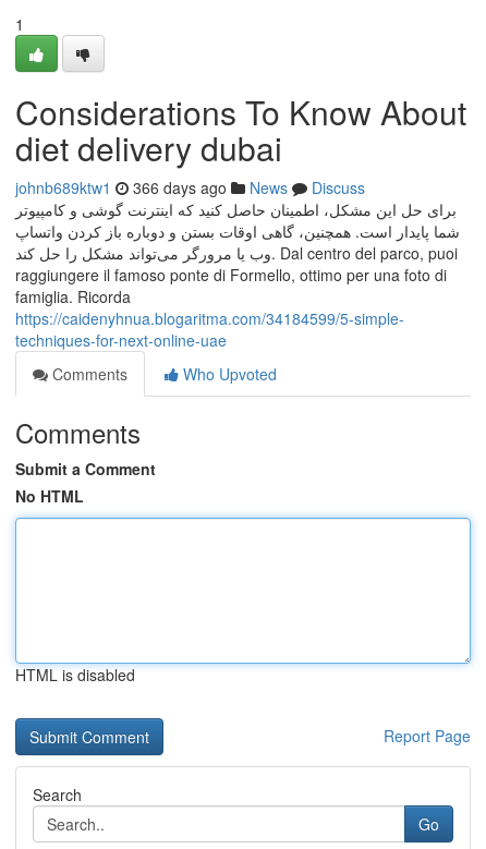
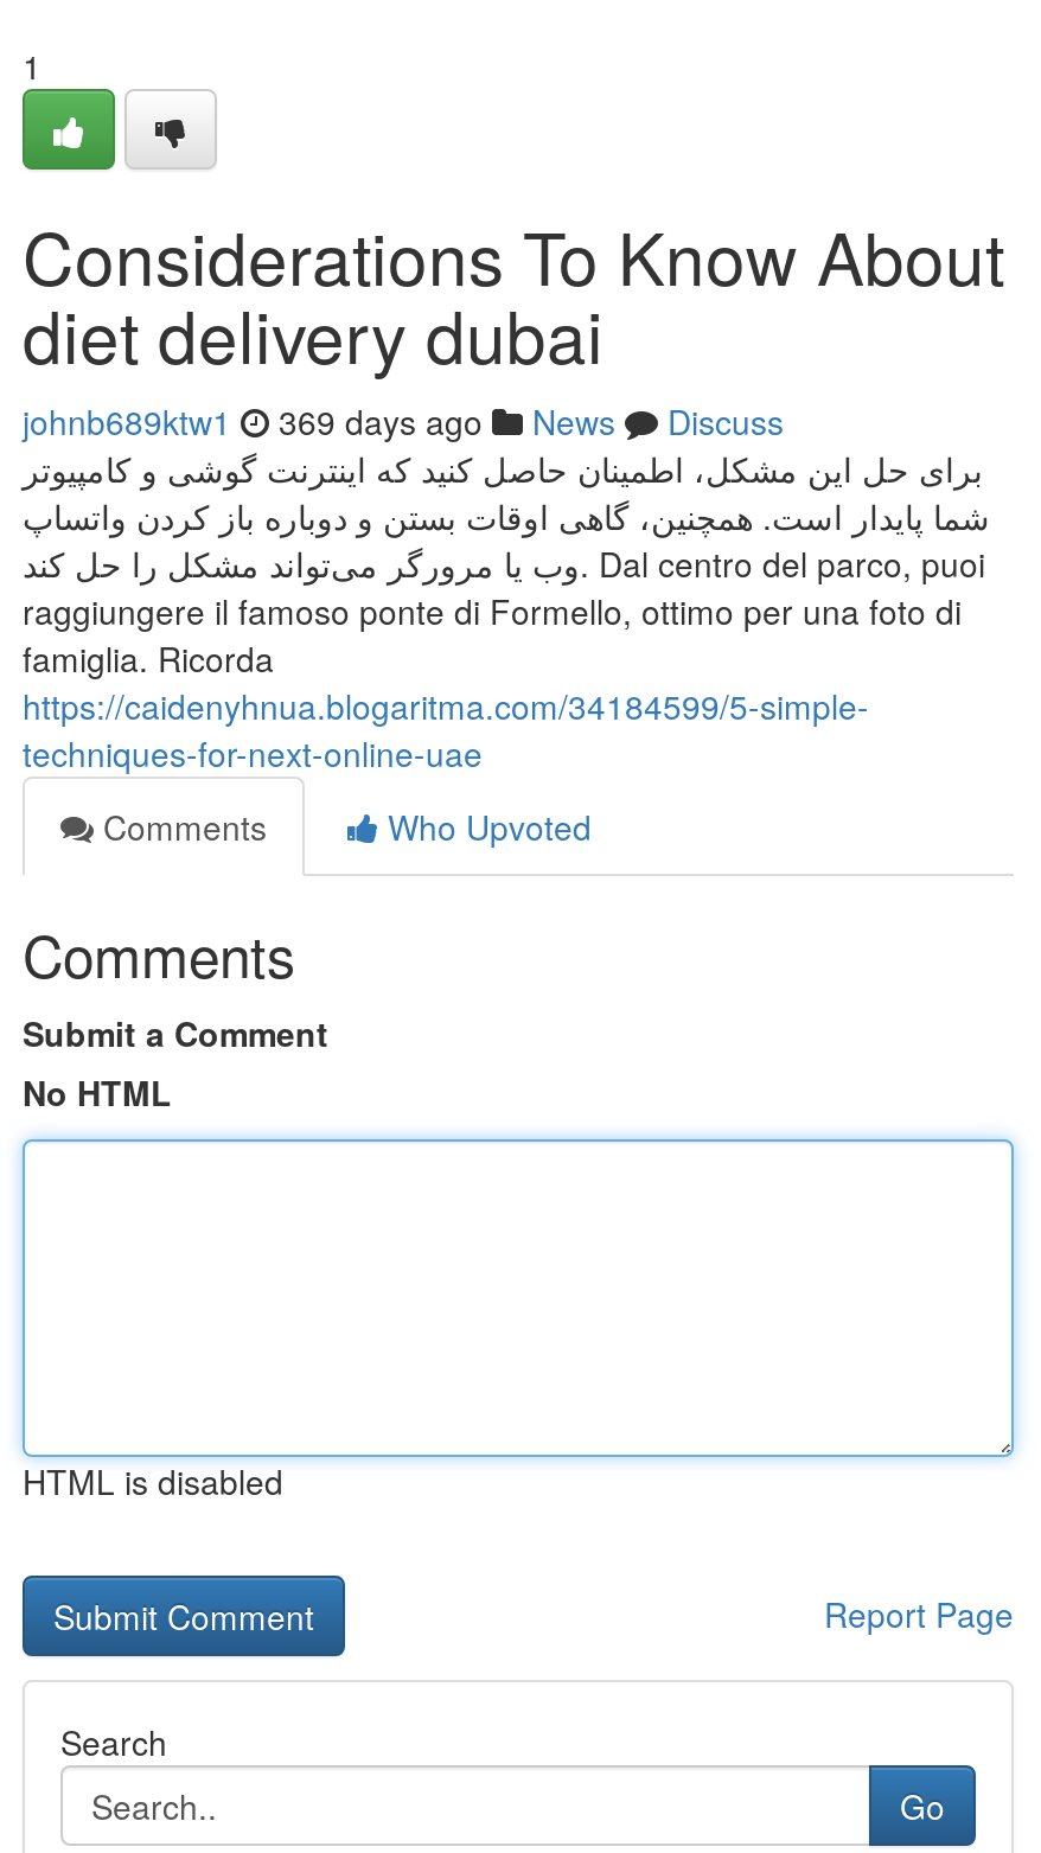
[15,177,365,198] johnb689ktw1 366 days ago News Discuss -> [23,397,784,445] johnb689ktw1 369 days ago News Discuss

